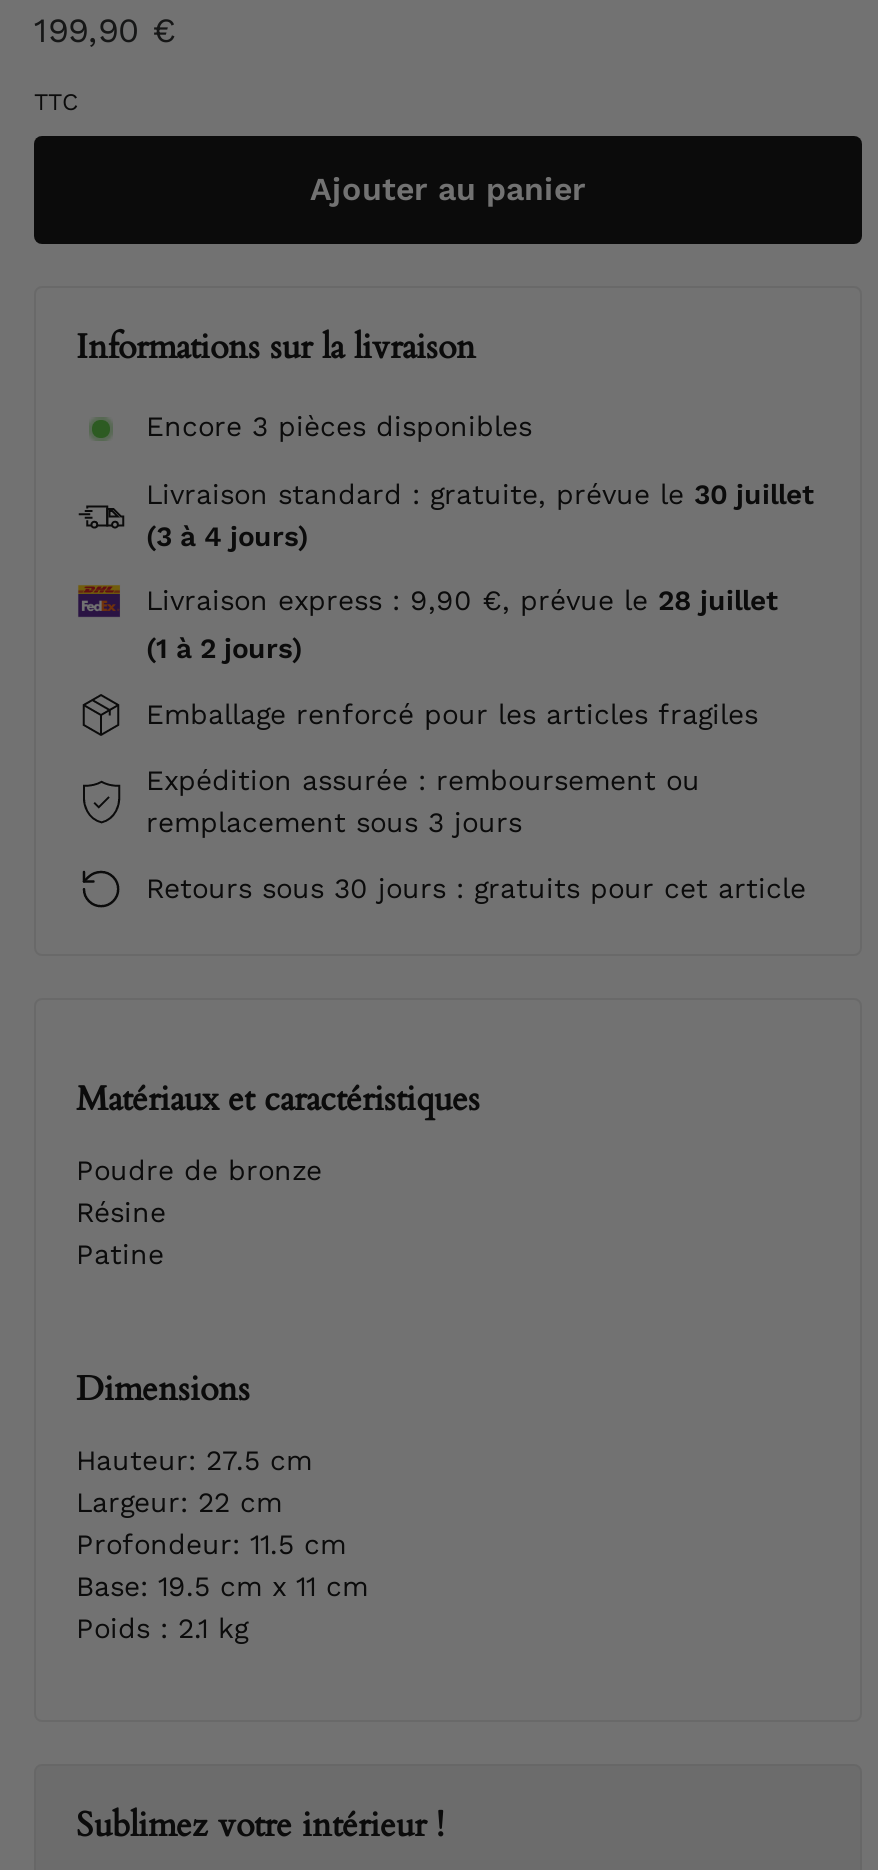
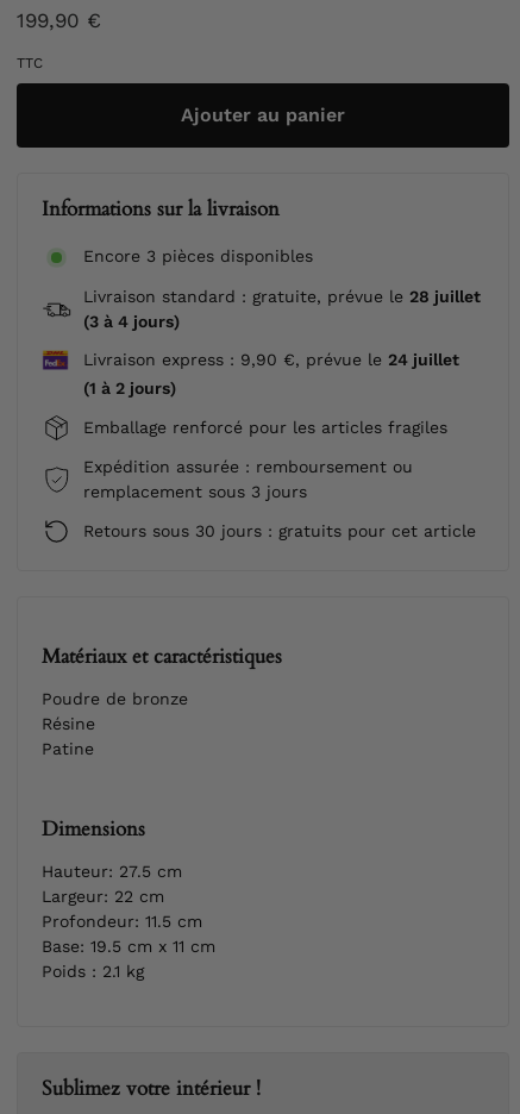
[146,478,814,510] Livraison standard : gratuite, prévue le 30 juillet -> [83,287,481,306] Livraison standard : gratuite, prévue le 28 juillet
[146,584,778,616] Livraison express : 9,90 €, prévue le 28 juillet -> [83,350,459,369] Livraison express : 9,90 €, prévue le 24 juillet

